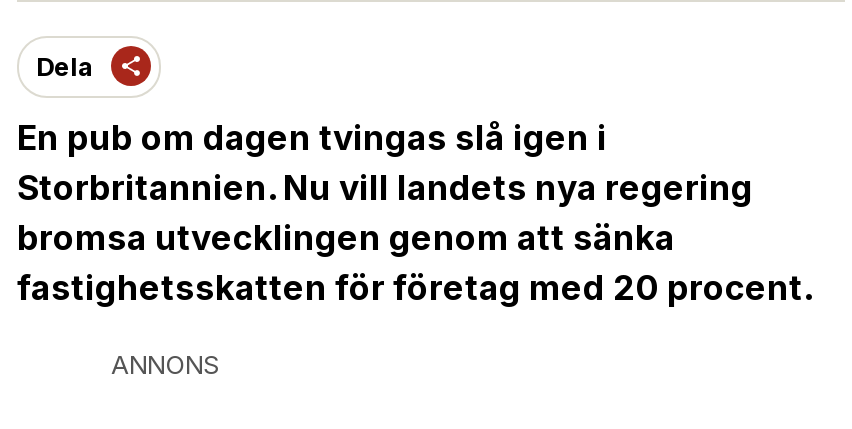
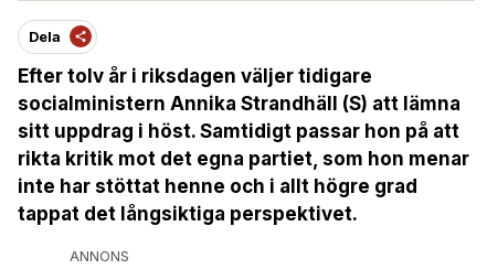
[17,118,813,308] En pub om dagen tvingas slå igen i | Storbritannien. Nu vill landets nya regering | bromsa utvecklingen genom att sänka | fastighetsskatten för företag med 20 procent. -> [18,65,469,225] Efter tolv år i riksdagen väljer tidigare | socialministern Annika Strandhäll (S) att lämna | sitt uppdrag i höst. Samtidigt passar hon på att | rikta kritik mot det egna partiet, som hon menar | inte har stöttat henne och i allt högre grad | tappat det långsiktiga perspektivet.

